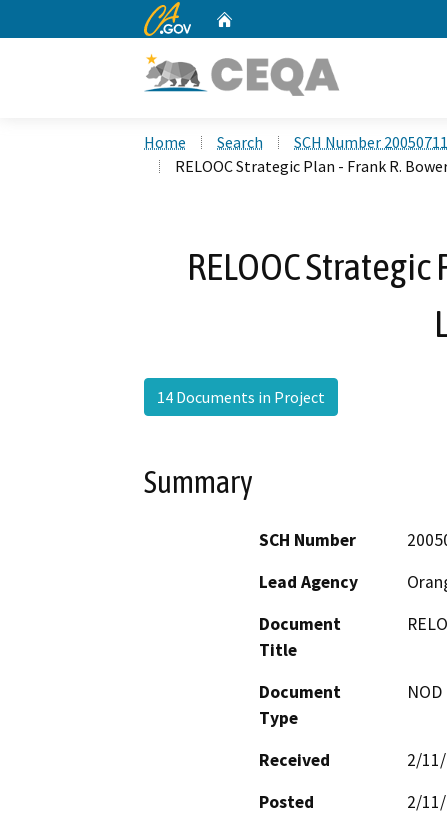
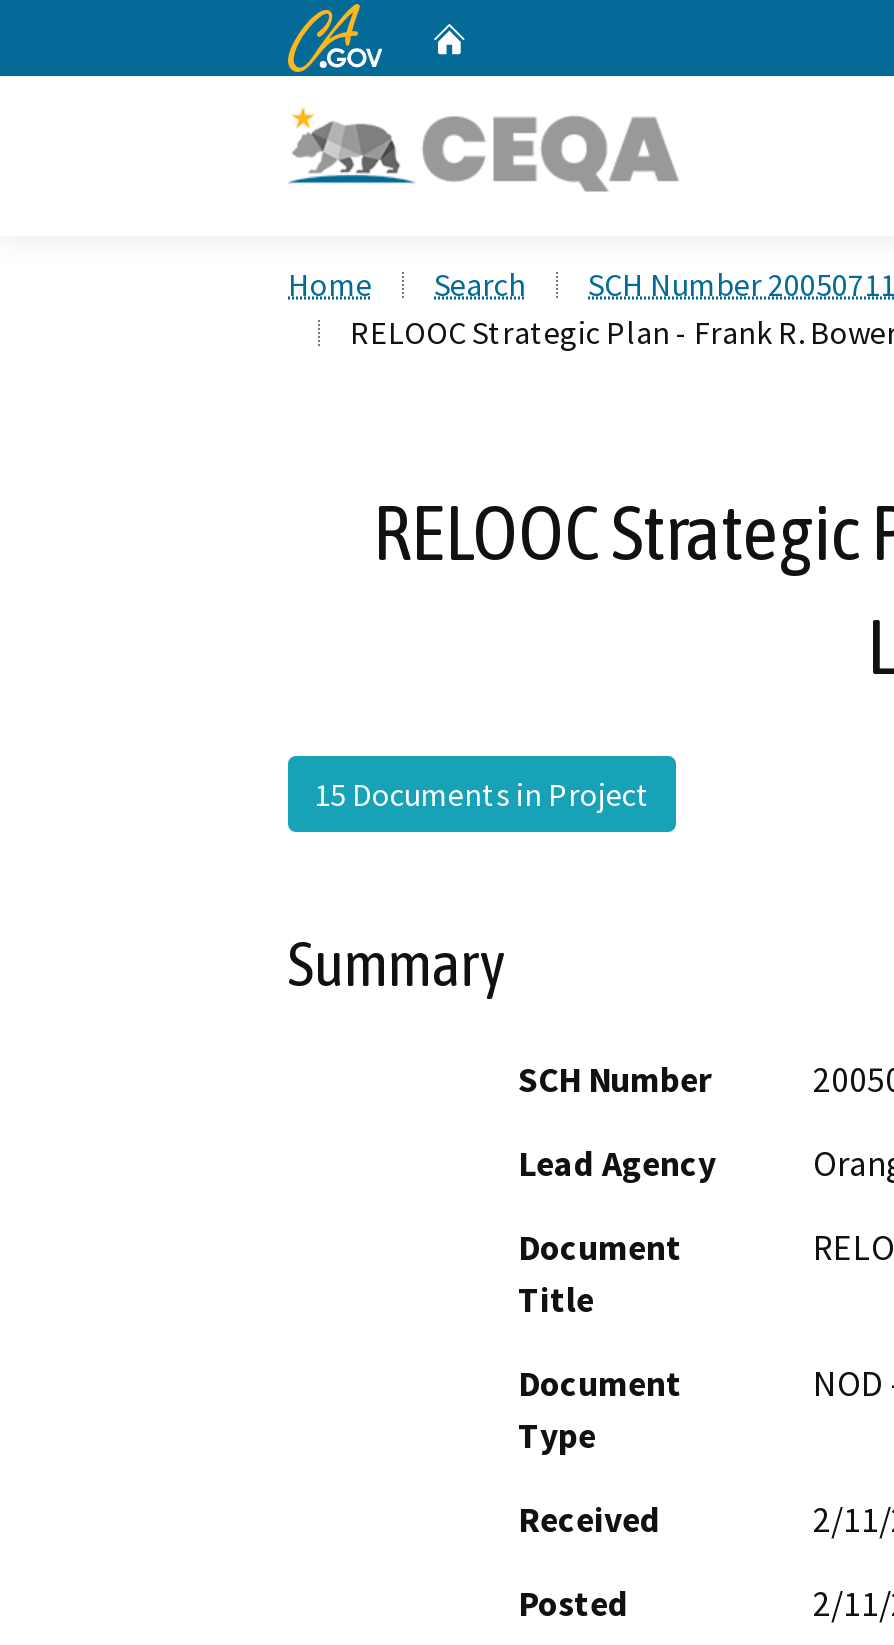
[157,387,325,407] 14 Documents in Project -> [314,773,650,813] 15 Documents in Project

